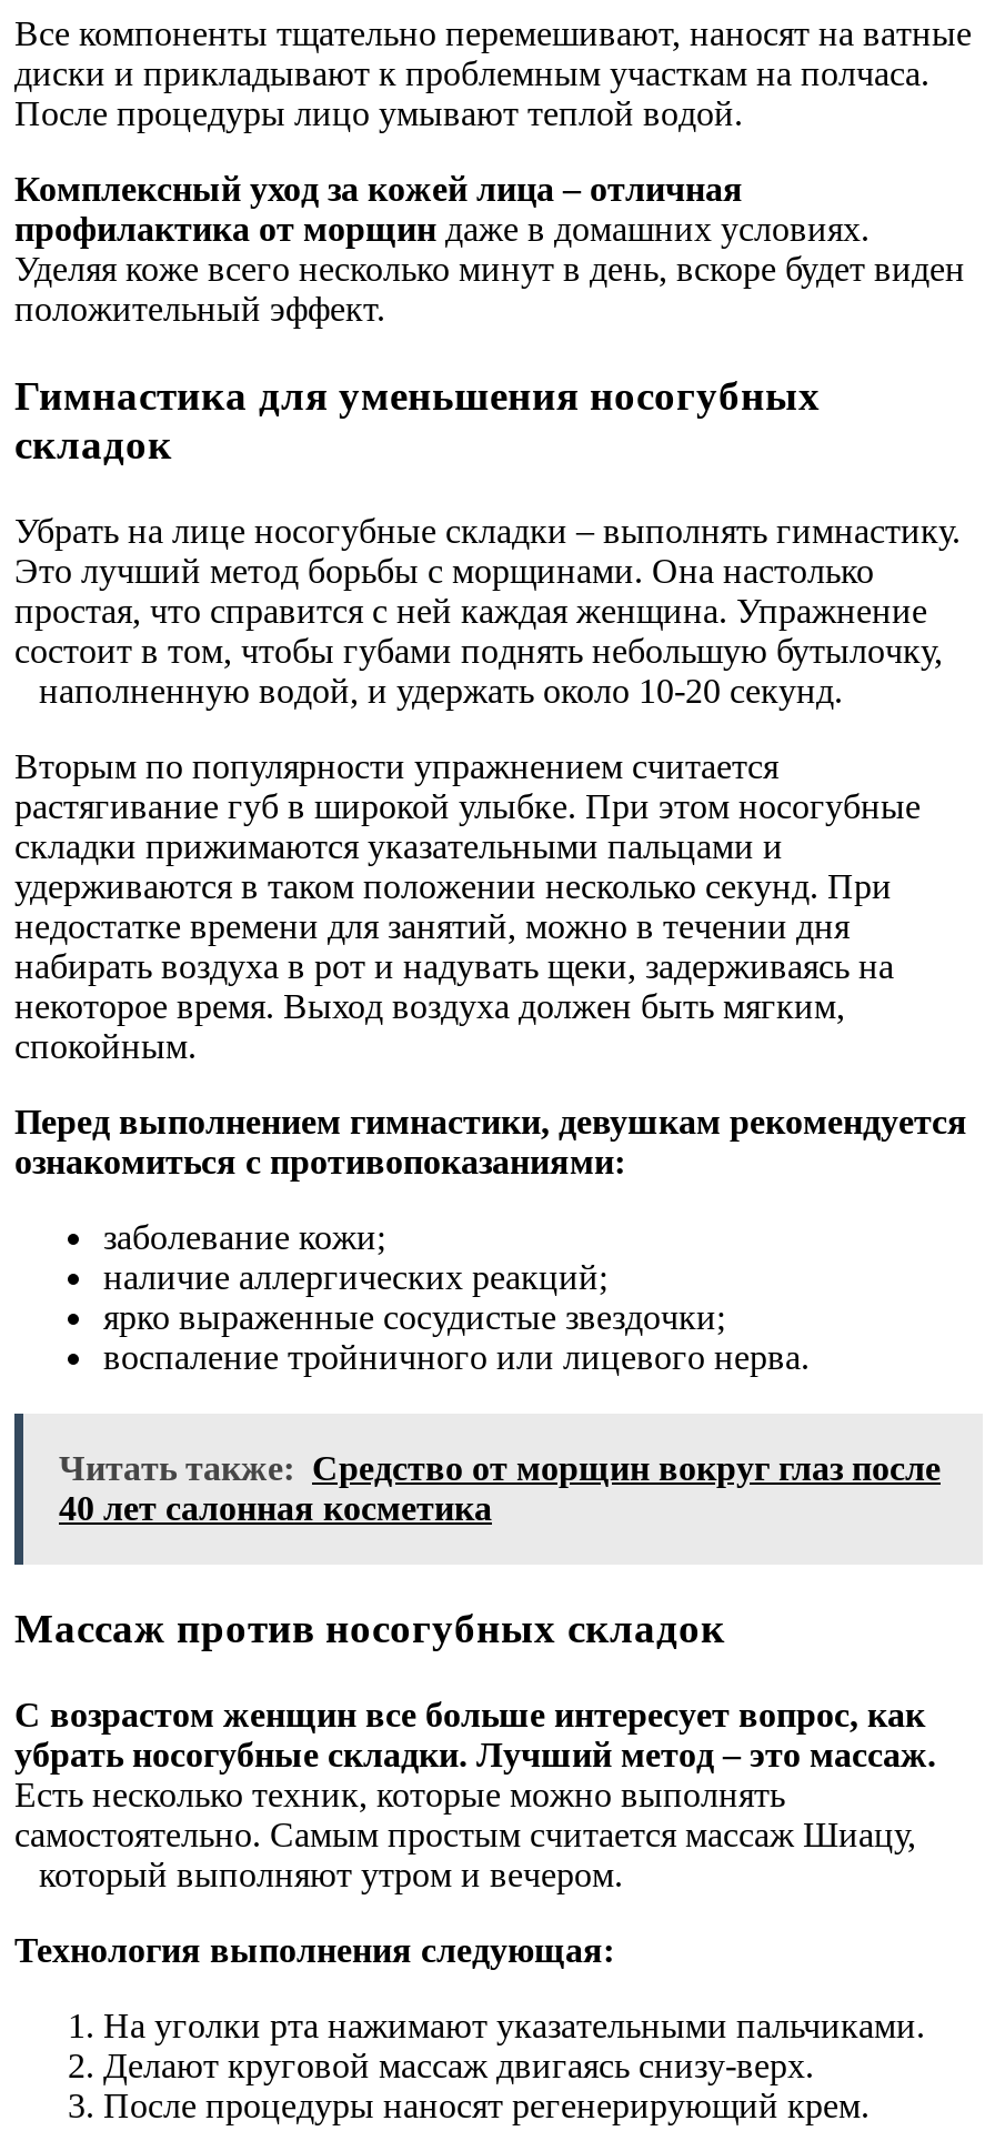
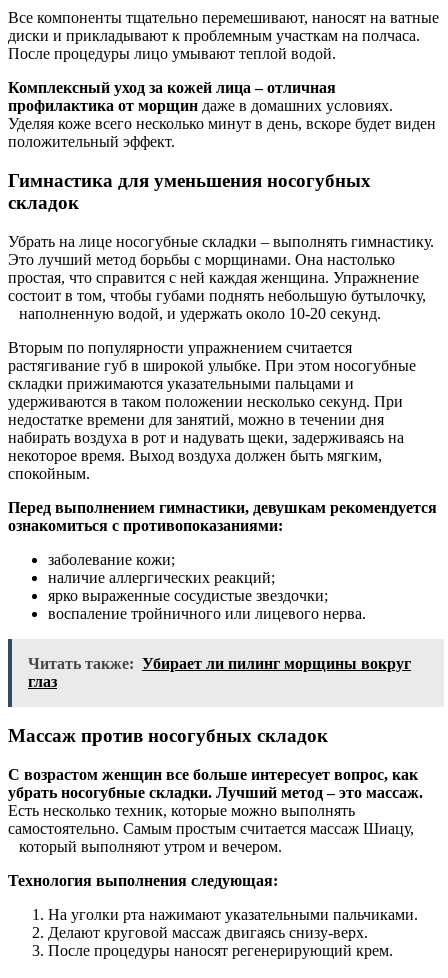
[59,1448,941,1526] Читать также: Средство от морщин вокруг глаз после | 40 лет салонная косметика -> [28,655,411,690] Читать также: Убирает ли пилинг морщины вокруг | глаз

